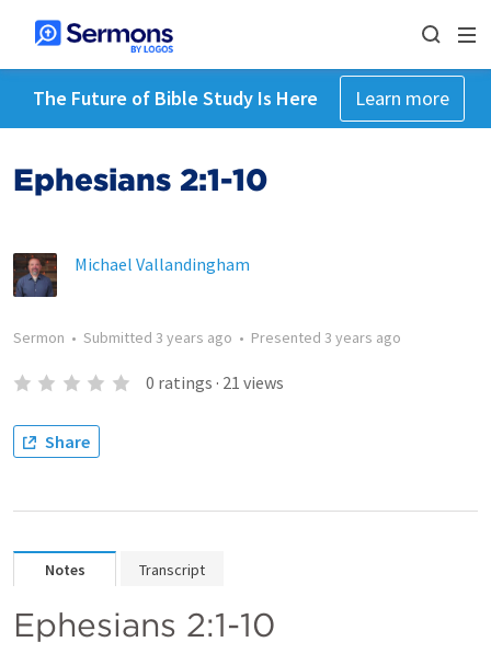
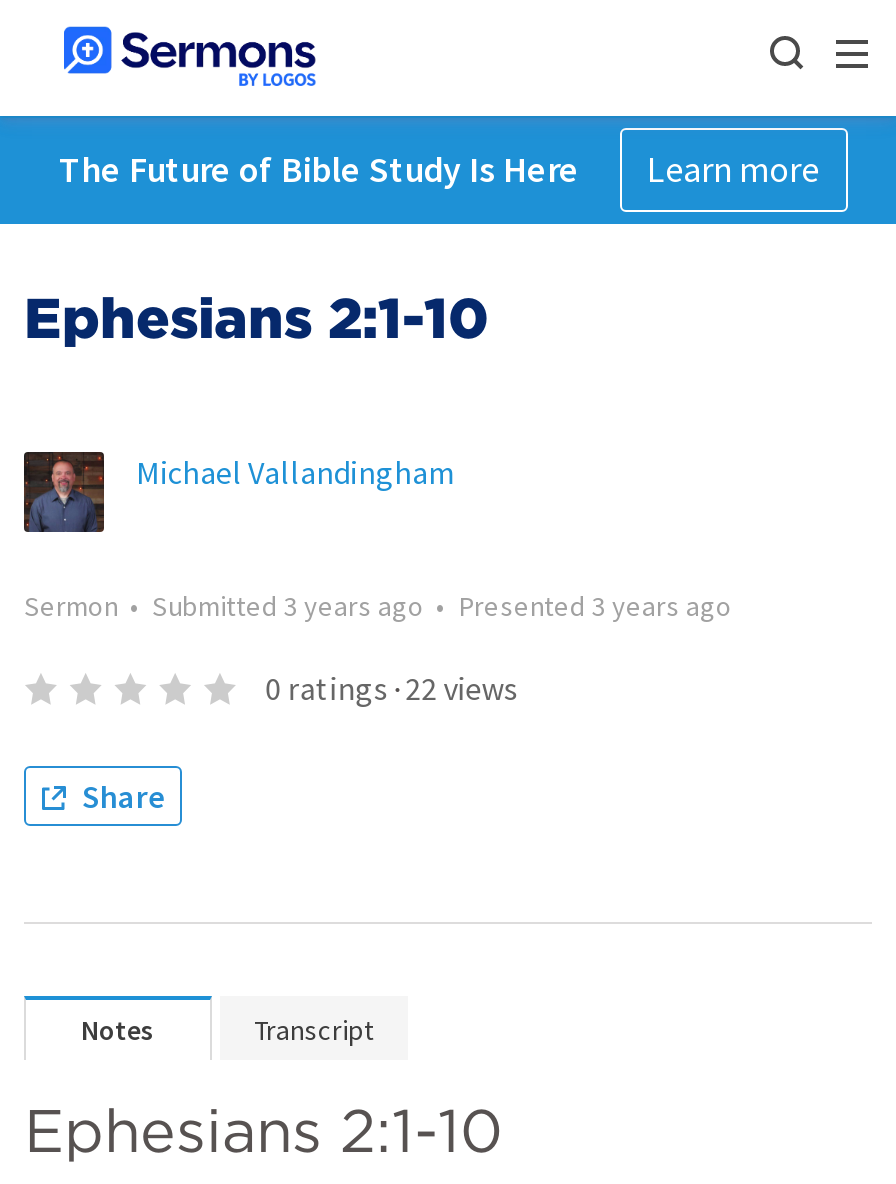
[145,371,284,393] 0 ratings · 21 views -> [265,668,517,708] 0 ratings · 22 views

